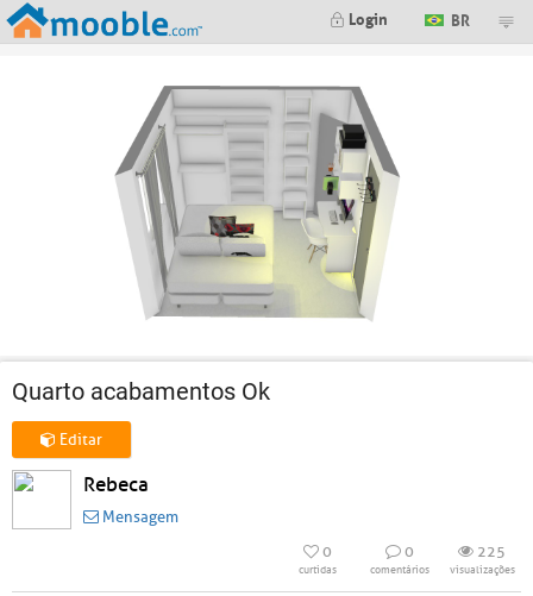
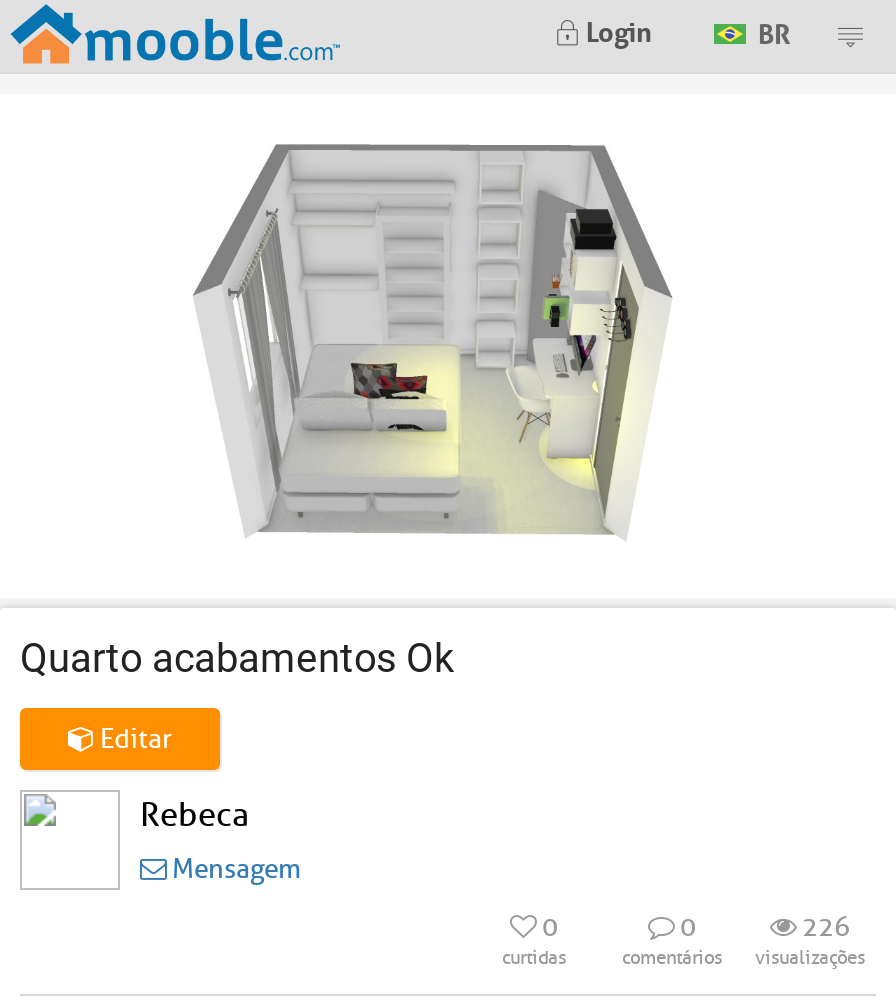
[474,541,506,562] 225 -> [796,910,850,944] 226

